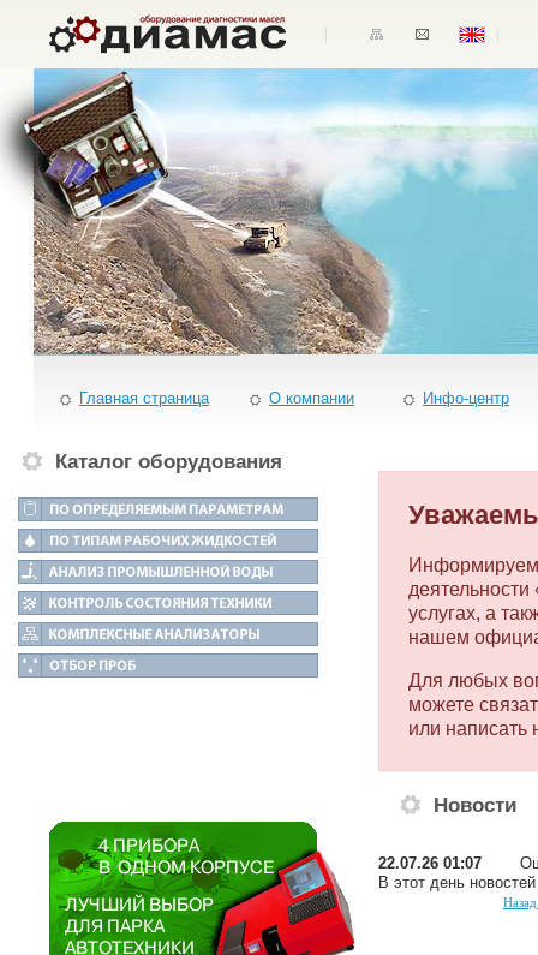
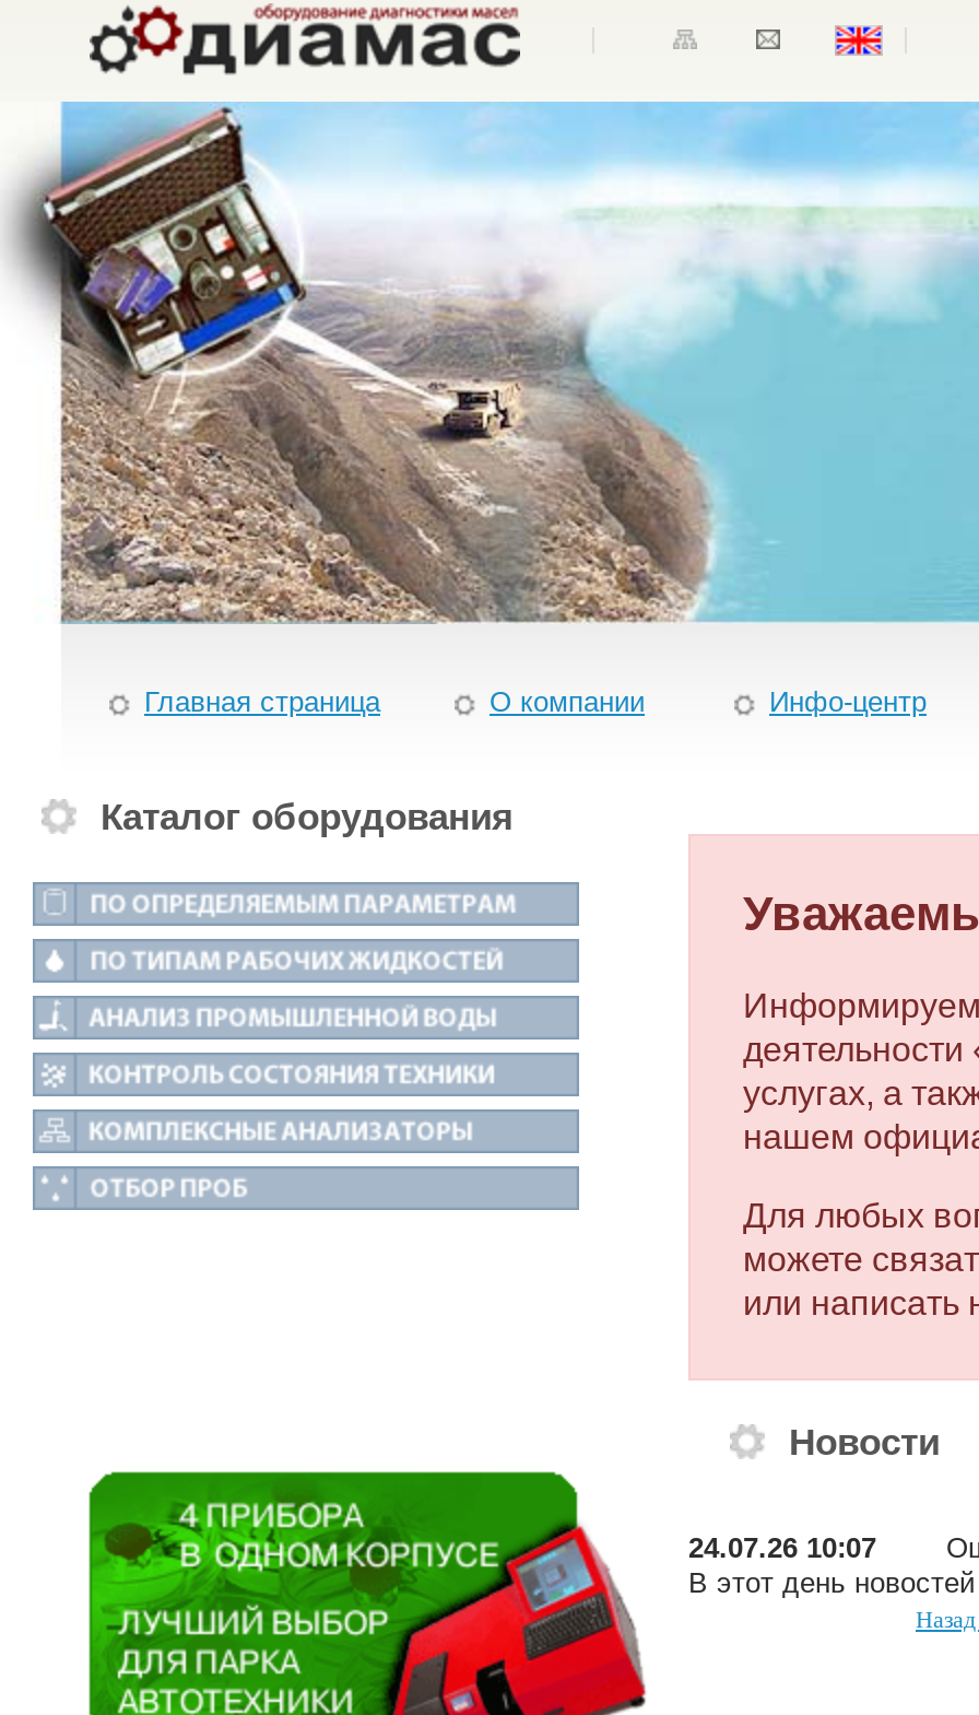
[378,854,482,872] 22.07.26 01:07 -> [688,1531,876,1564] 24.07.26 10:07

